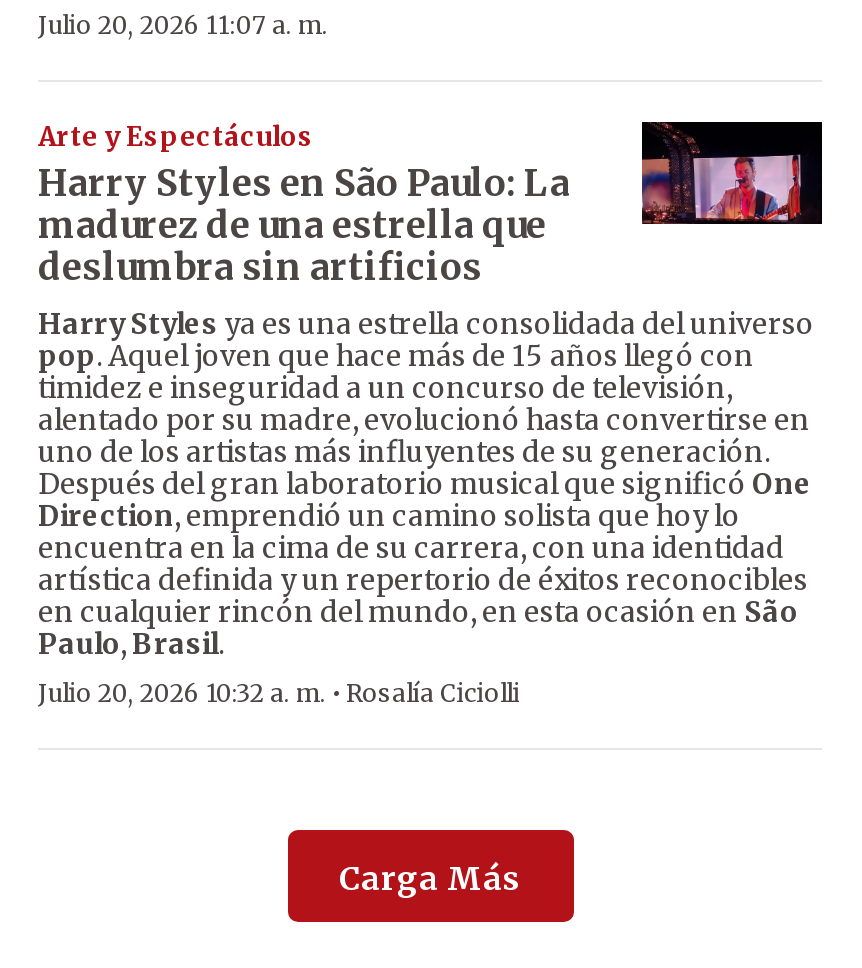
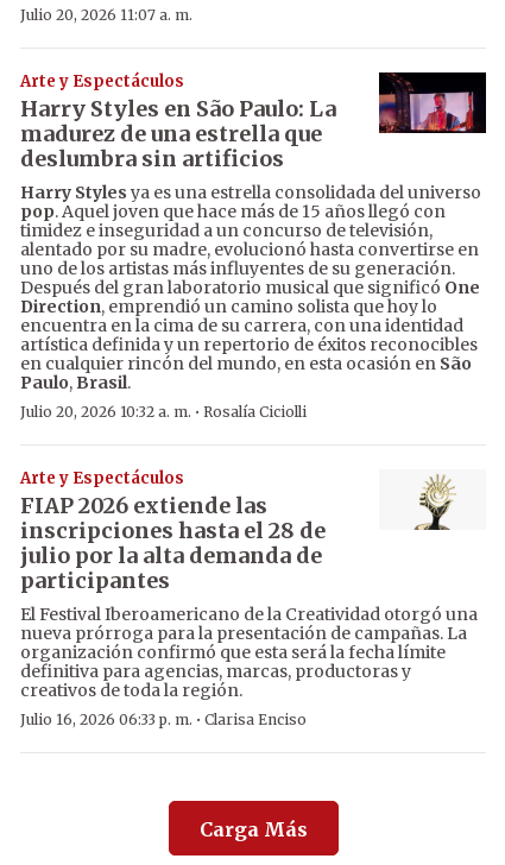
none -> [20,469,478,735] [image] | Arte y Espectáculos | FIAP 2026 extiende las | inscripciones hasta el 28 de | julio por la alta demanda de | participantes | El Festival Iberoamericano de la Creatividad otorgó una | nueva prórroga para la presentación de campañas. La | organización confirmó que esta será la fecha límite | definitiva para agencias, marcas, productoras y | creativos de toda la región. | Julio 16, 2026 06:33 p. m. · Clarisa Enciso

